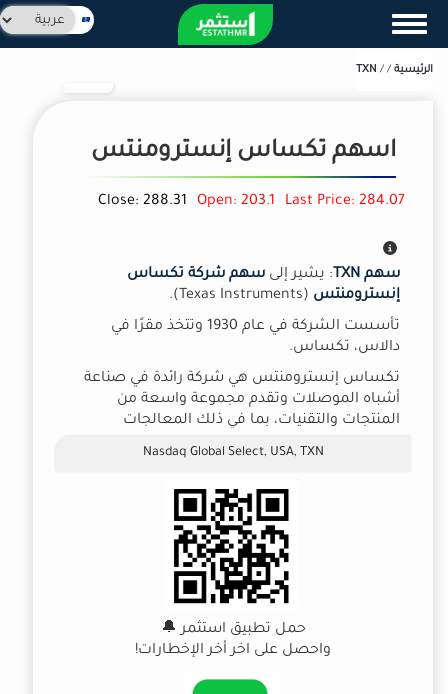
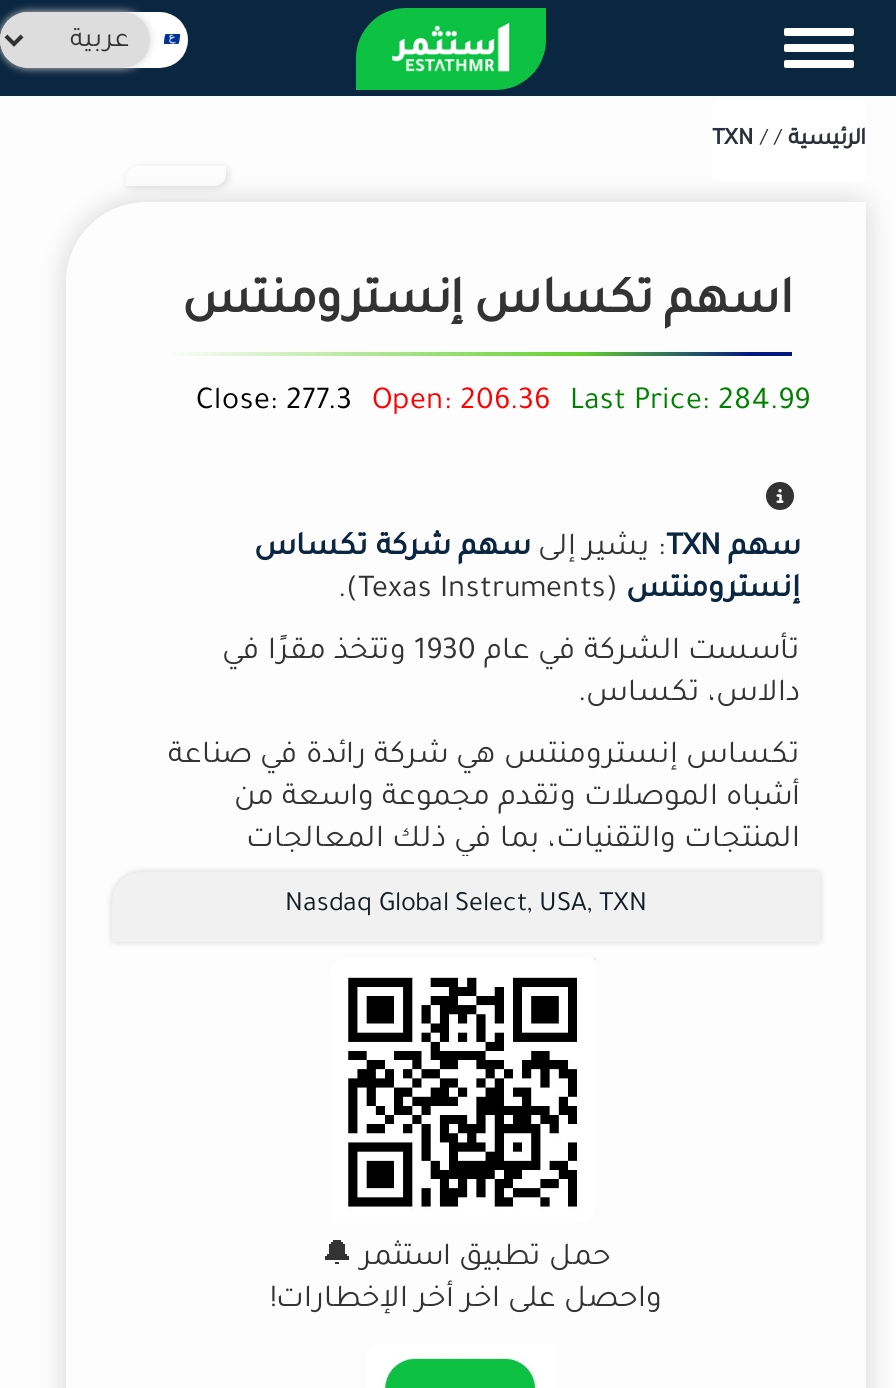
[98,194,187,210] Close: 288.31 -> [196,388,352,420] Close: 277.3
[197,194,275,210] Open: 203.1 -> [372,388,550,420] Open: 206.36
[285,194,405,210] Last Price: 284.07 -> [570,388,810,420] Last Price: 284.99

